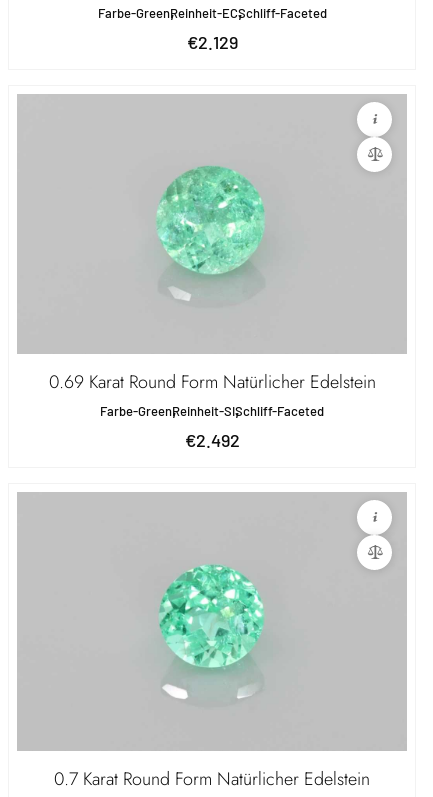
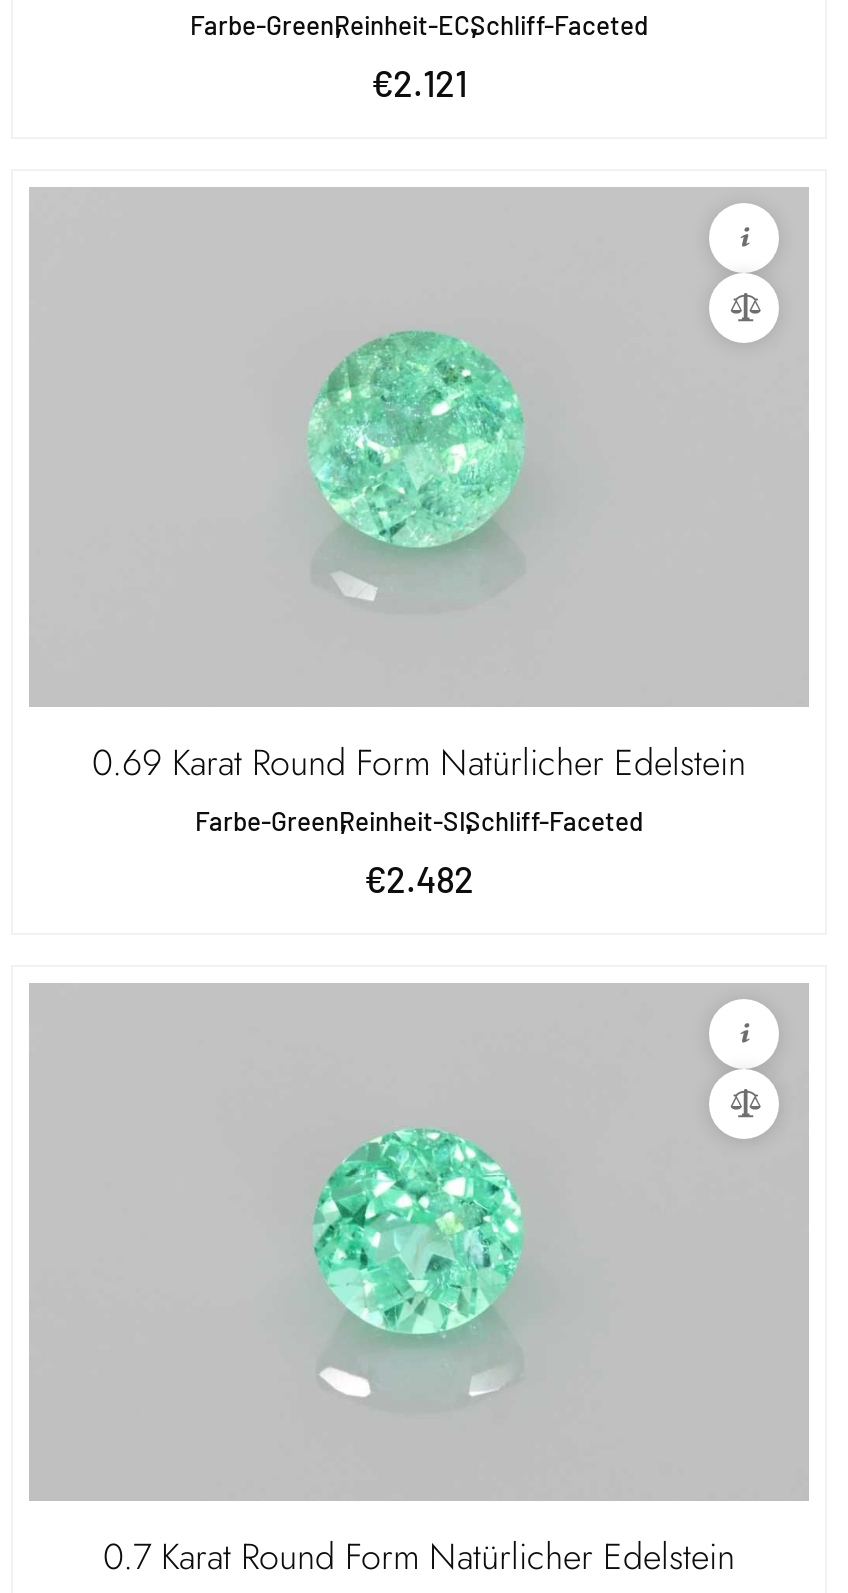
[186,31,237,53] €2.129 -> [371,61,467,105] €2.121
[184,429,239,451] €2.492 -> [364,856,474,900] €2.482

